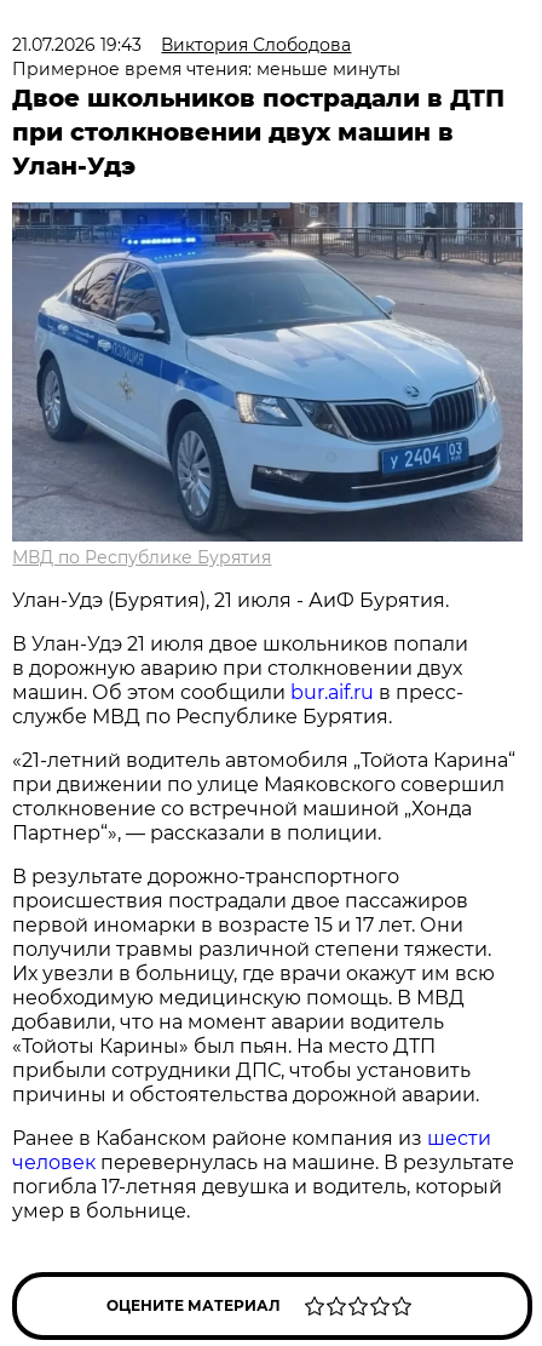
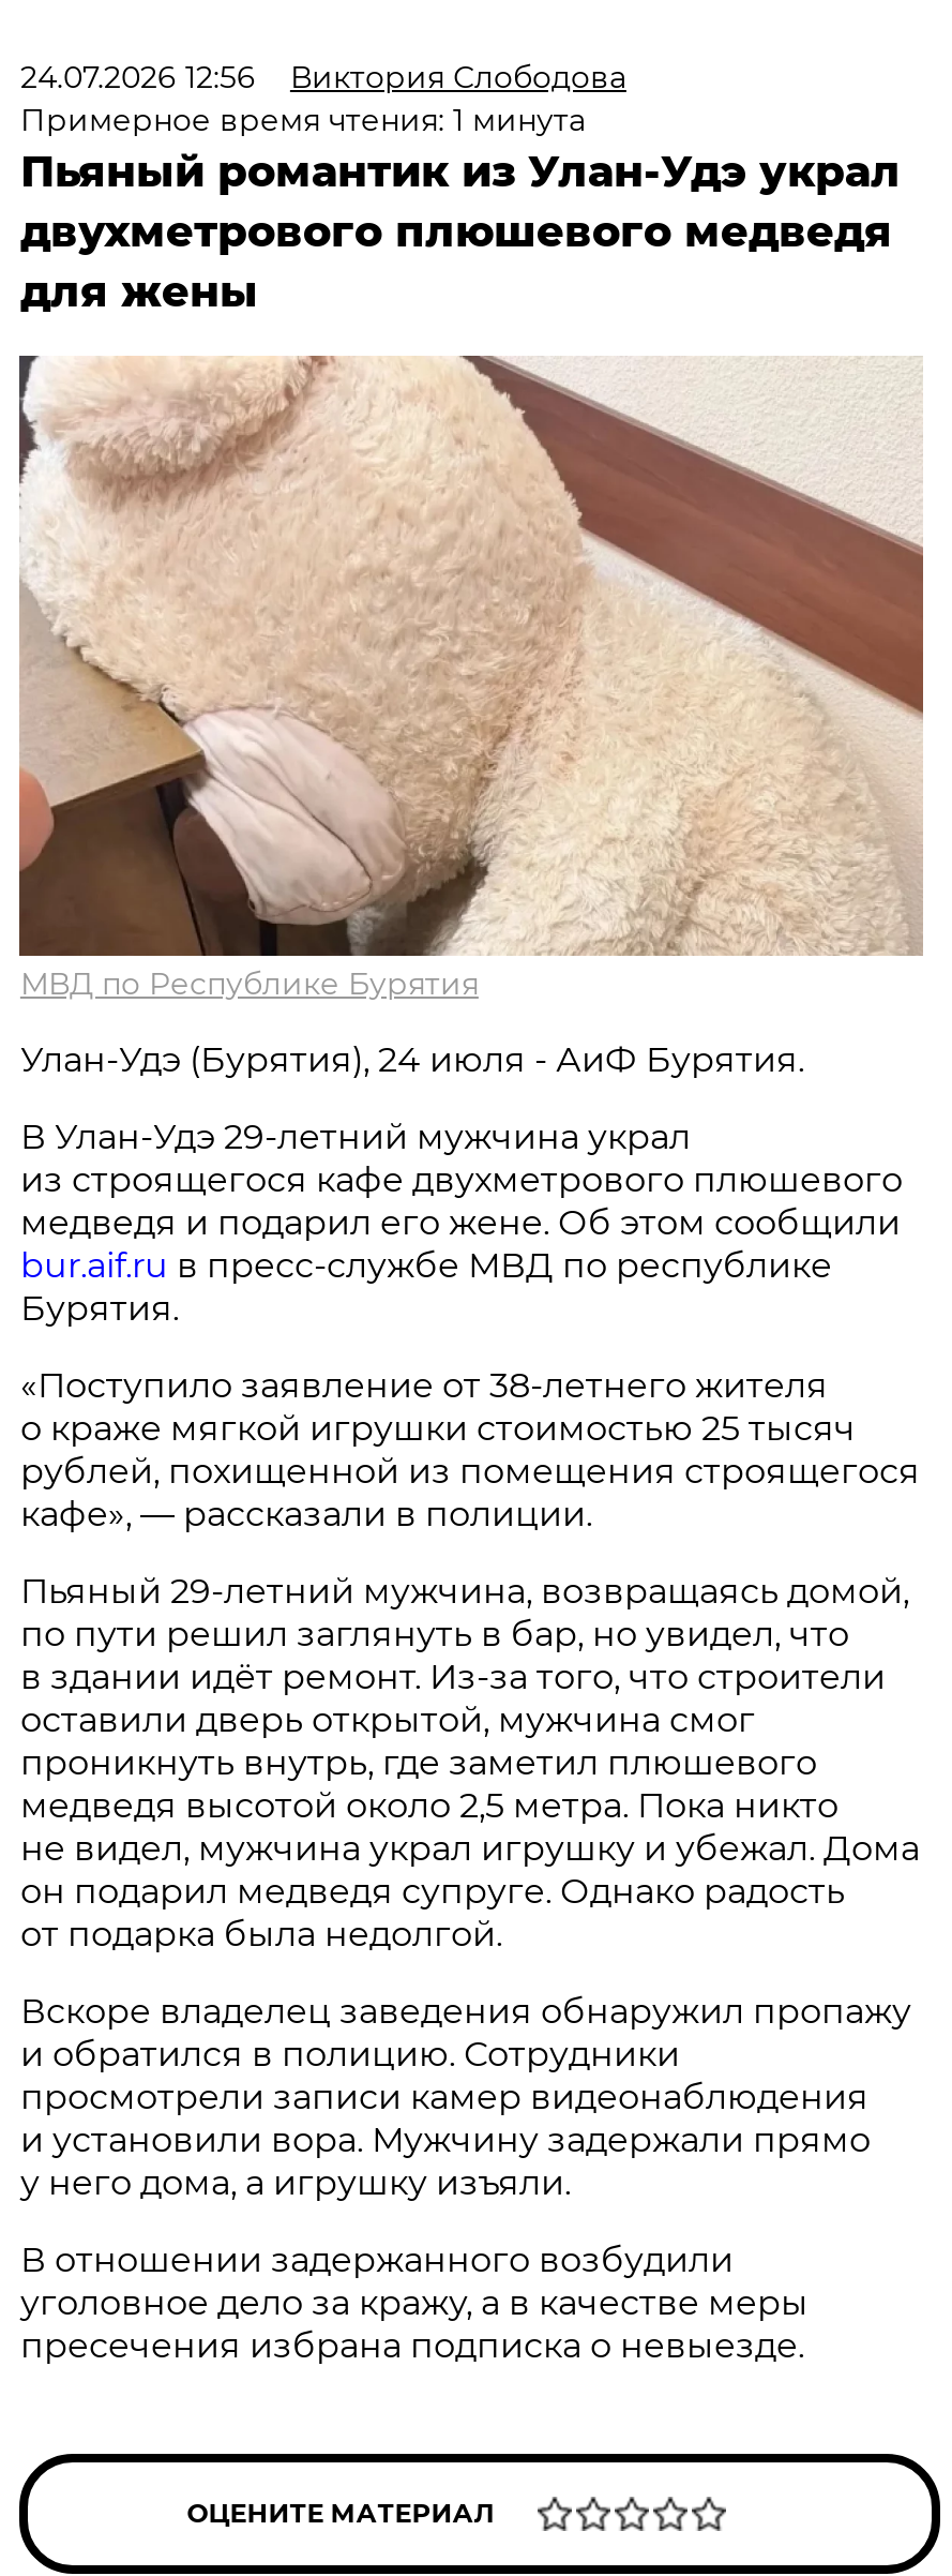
[13,34,351,55] 21.07.2026 19:43 Виктория Слободова -> [20,57,626,96] 24.07.2026 12:56 Виктория Слободова
[13,58,505,180] Примерное время чтения: меньше минуты | Двое школьников пострадали в ДТП | при столкновении двух машин в | Улан-Удэ -> [20,100,900,317] Примерное время чтения: 1 минута | Пьяный романтик из Улан-Удэ украл | двухметрового плюшевого медведя | для жены
[11,201,524,1222] [image] | Улан-Удэ (Бурятия), 21 июля - АиФ Бурятия. | В Улан-Удэ 21 июля двое школьников попали | в дорожную аварию при столкновении двух | машин. Об этом сообщили bur.aif.ru в пресс- | службе МВД по Республике Бурятия. | «21-летний водитель автомобиля „Тойота Карина“ | при движении по улице Маяковского совершил | столкновение со встречной машиной „Хонда | Партнер“», — рассказали в полиции. | В результате дорожно-транспортного | происшествия пострадали двое пассажиров | первой иномарки в возрасте 15 и 17 лет. Они | получили травмы различной степени тяжести. | Их увезли в больницу, где врачи окажут им всю | необходимую медицинскую помощь. В МВД | добавили, что на момент аварии водитель | «Тойоты Карины» был пьян. На место ДТП | прибыли сотрудники ДПС, чтобы установить | причины и обстоятельства дорожной аварии. | Ранее в Кабанском районе компания из шести | человек перевернулась на машине. В результате | погибла 17-летняя девушка и водитель, который | умер в больнице. -> [17,354,925,2365] [image] | Улан-Удэ (Бурятия), 24 июля - АиФ Бурятия. | В Улан-Удэ 29-летний мужчина украл | из строящегося кафе двухметрового плюшевого | медведя и подарил его жене. Об этом сообщили | bur.aif.ru в пресс-службе МВД по республике | Бурятия. | «Поступило заявление от 38-летнего жителя | о краже мягкой игрушки стоимостью 25 тысяч | рублей, похищенной из помещения строящегося | кафе», — рассказали в полиции. | Пьяный 29-летний мужчина, возвращаясь домой, | по пути решил заглянуть в бар, но увидел, что | в здании идёт ремонт. Из-за того, что строители | оставили дверь открытой, мужчина смог | проникнуть внутрь, где заметил плюшевого | медведя высотой около 2,5 метра. Пока никто | не видел, мужчина украл игрушку и убежал. Дома | он подарил медведя супруге. Однако радость | от подарка была недолгой. | Вскоре владелец заведения обнаружил пропажу | и обратился в полицию. Сотрудники | просмотрели записи камер видеонаблюдения | и установили вора. Мужчину задержали прямо | у него дома, а игрушку изъяли. | В отношении задержанного возбудили | уголовное дело за кражу, а в качестве меры | пресечения избрана подписка о невыезде.

